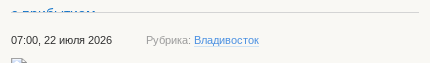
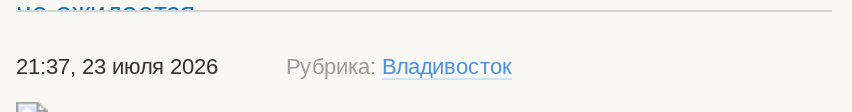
[11,34,112,46] 07:00, 22 июля 2026 -> [16,54,218,78] 21:37, 23 июля 2026

